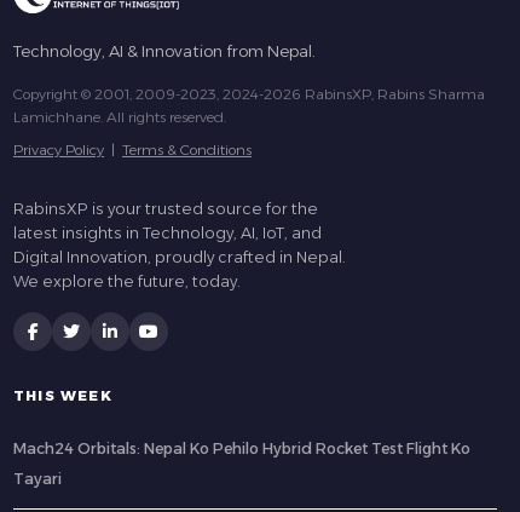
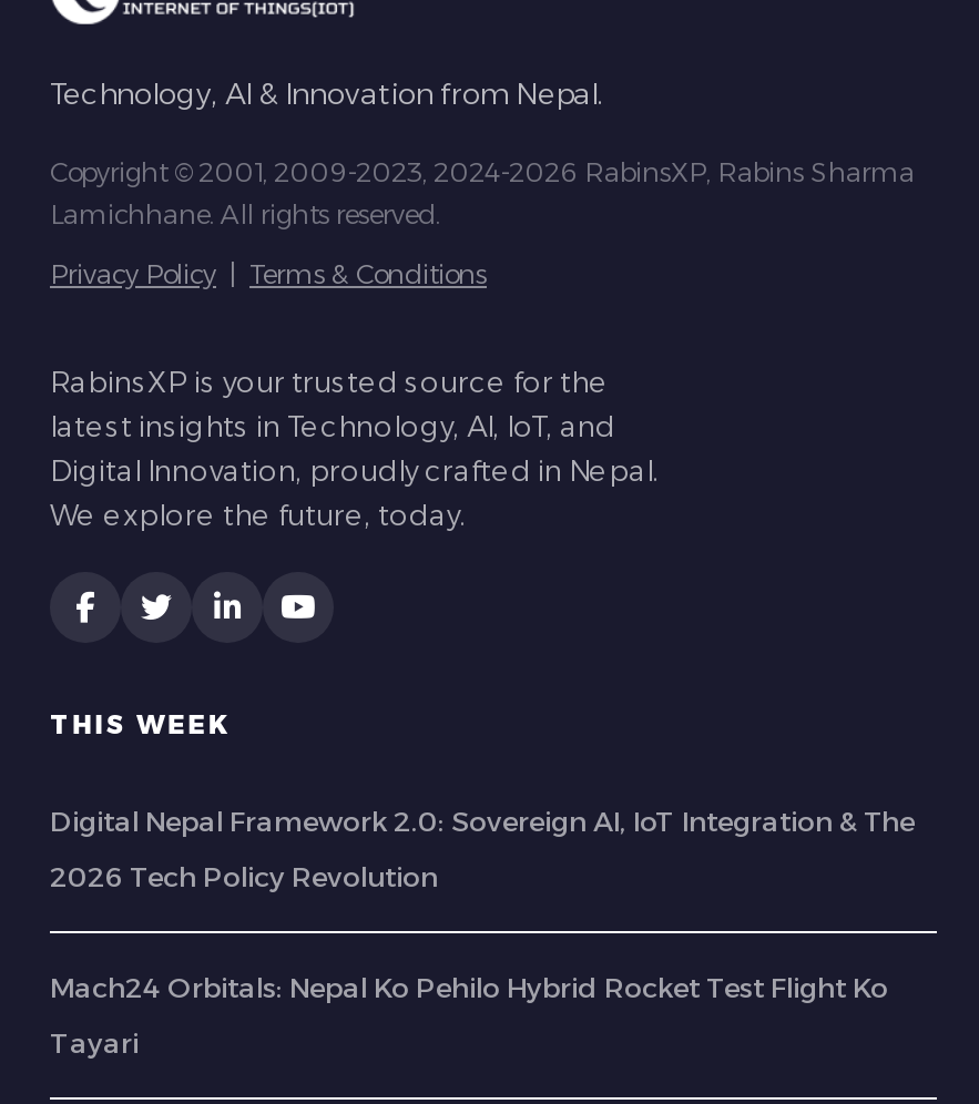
none -> [50,805,915,893] Digital Nepal Framework 2.0: Sovereign AI, IoT Integration & The | 2026 Tech Policy Revolution

